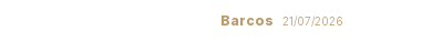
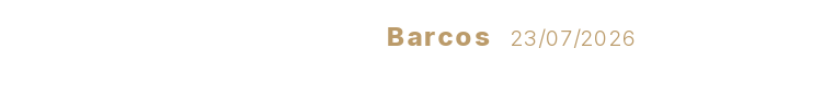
[220,12,343,28] Barcos 21/07/2026 -> [387,20,637,53] Barcos 23/07/2026

